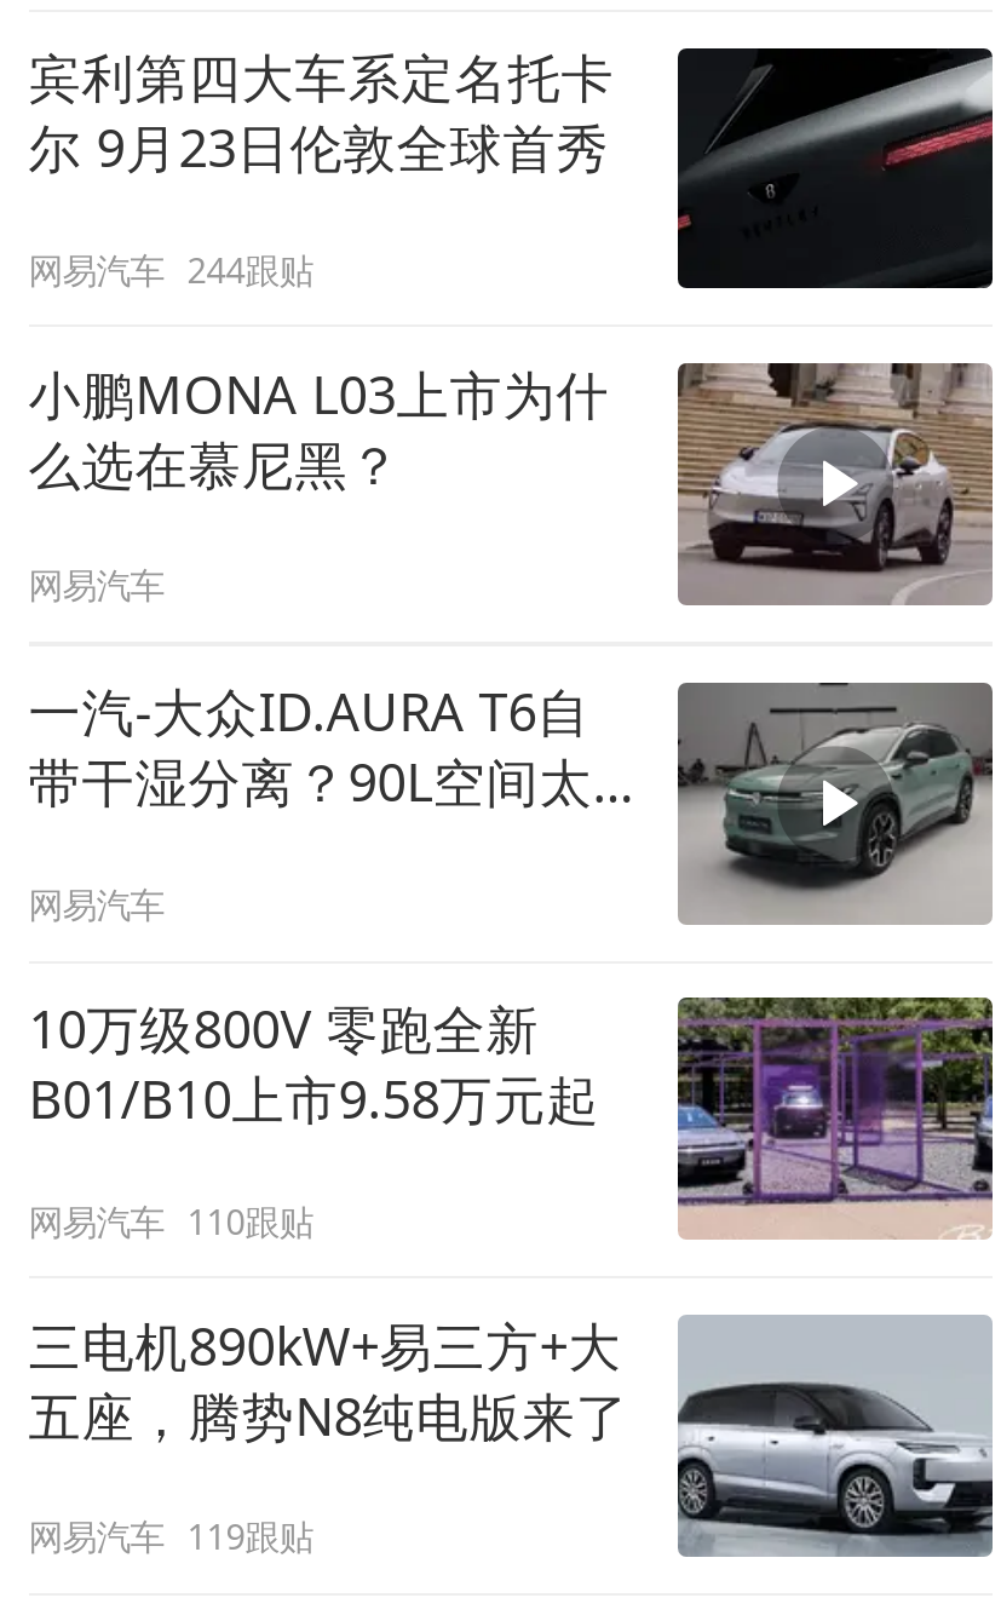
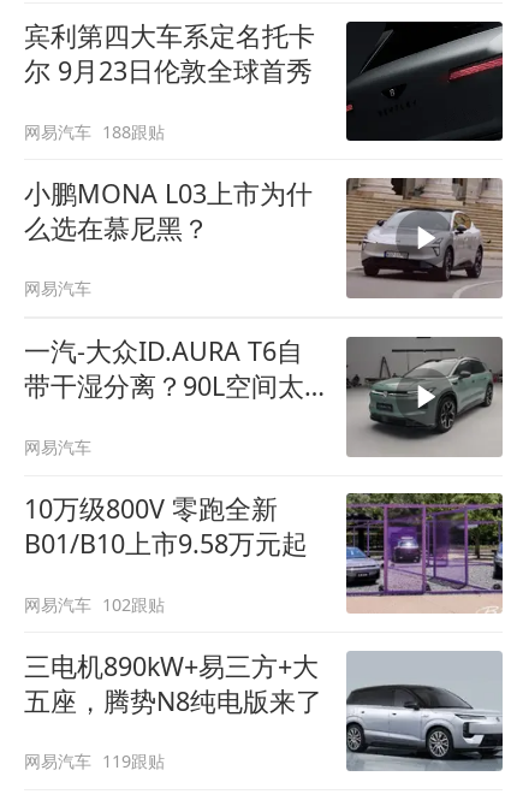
[28,246,313,292] 网易汽车 244跟贴 -> [24,120,165,143] 网易汽车 188跟贴
[28,1198,313,1244] 网易汽车 110跟贴 -> [24,593,165,615] 网易汽车 102跟贴

